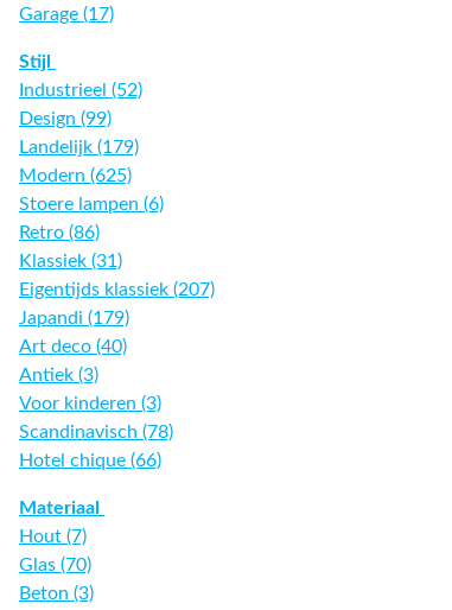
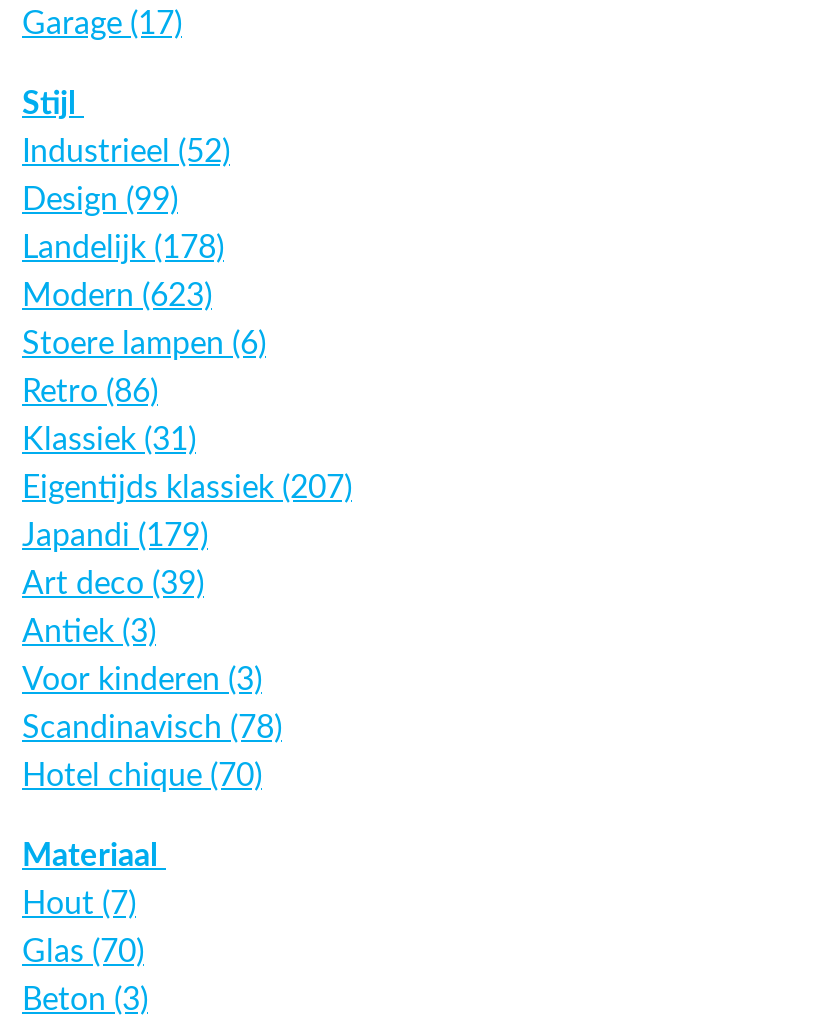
[19,138,139,157] Landelijk (179) -> [22,232,224,264] Landelijk (178)
[19,166,132,185] Modern (625) -> [22,280,212,312] Modern (623)
[19,337,127,356] Art deco (40) -> [22,568,204,600] Art deco (39)
[19,451,161,470] Hotel chique (66) -> [22,760,262,792] Hotel chique (70)

